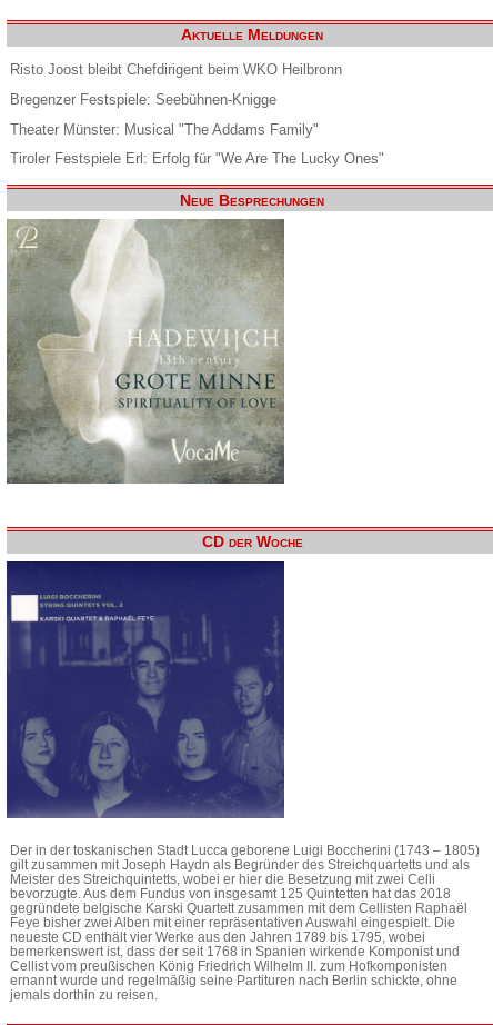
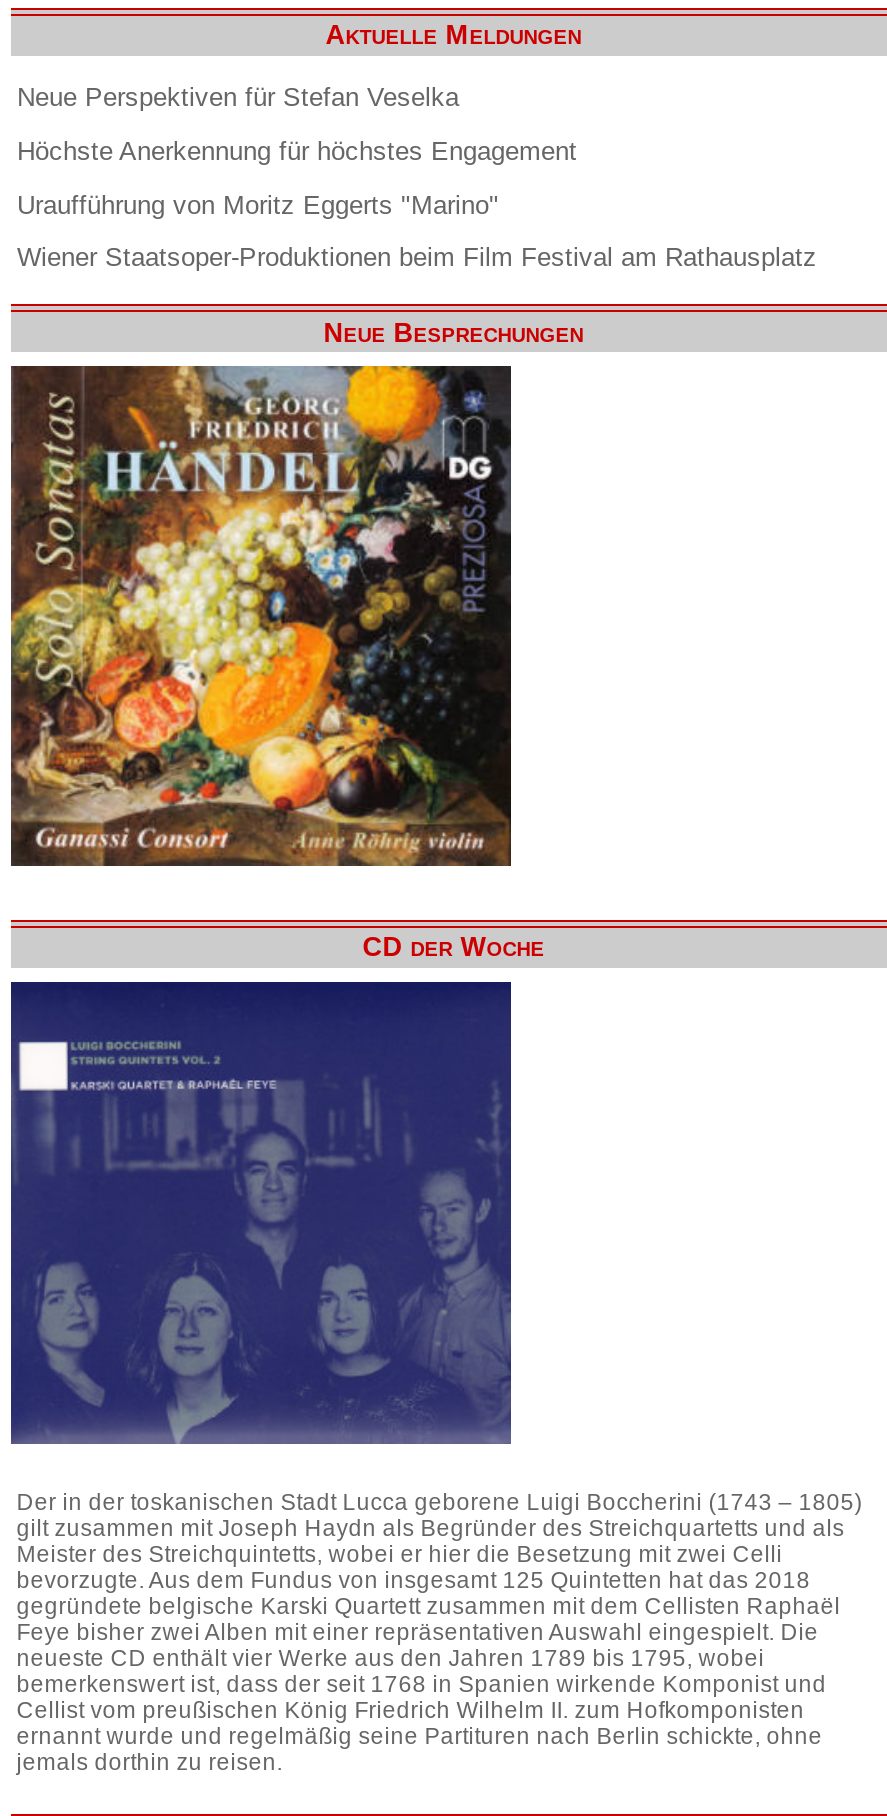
[10,61,342,78] Risto Joost bleibt Chefdirigent beim WKO Heilbronn -> [17,82,459,112] Neue Perspektiven für Stefan Veselka
[10,91,276,108] Bregenzer Festspiele: Seebühnen-Knigge -> [17,136,577,166] Höchste Anerkennung für höchstes Engagement
[10,121,319,137] Theater Münster: Musical "The Addams Family" -> [17,189,499,219] Uraufführung von Moritz Eggerts "Marino"
[10,150,384,167] Tiroler Festspiele Erl: Erfolg für "We Are The Lucky Ones" -> [17,242,817,272] Wiener Staatsoper-Produktionen beim Film Festival am Rathausplatz
[7,218,285,497] [image] -> [9,364,513,868] [image]

